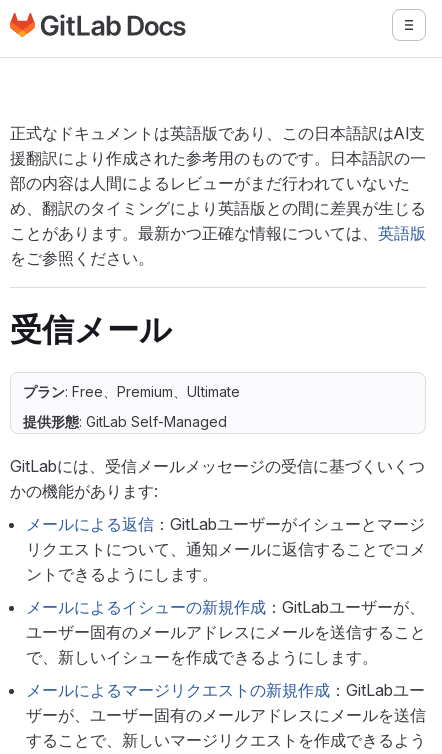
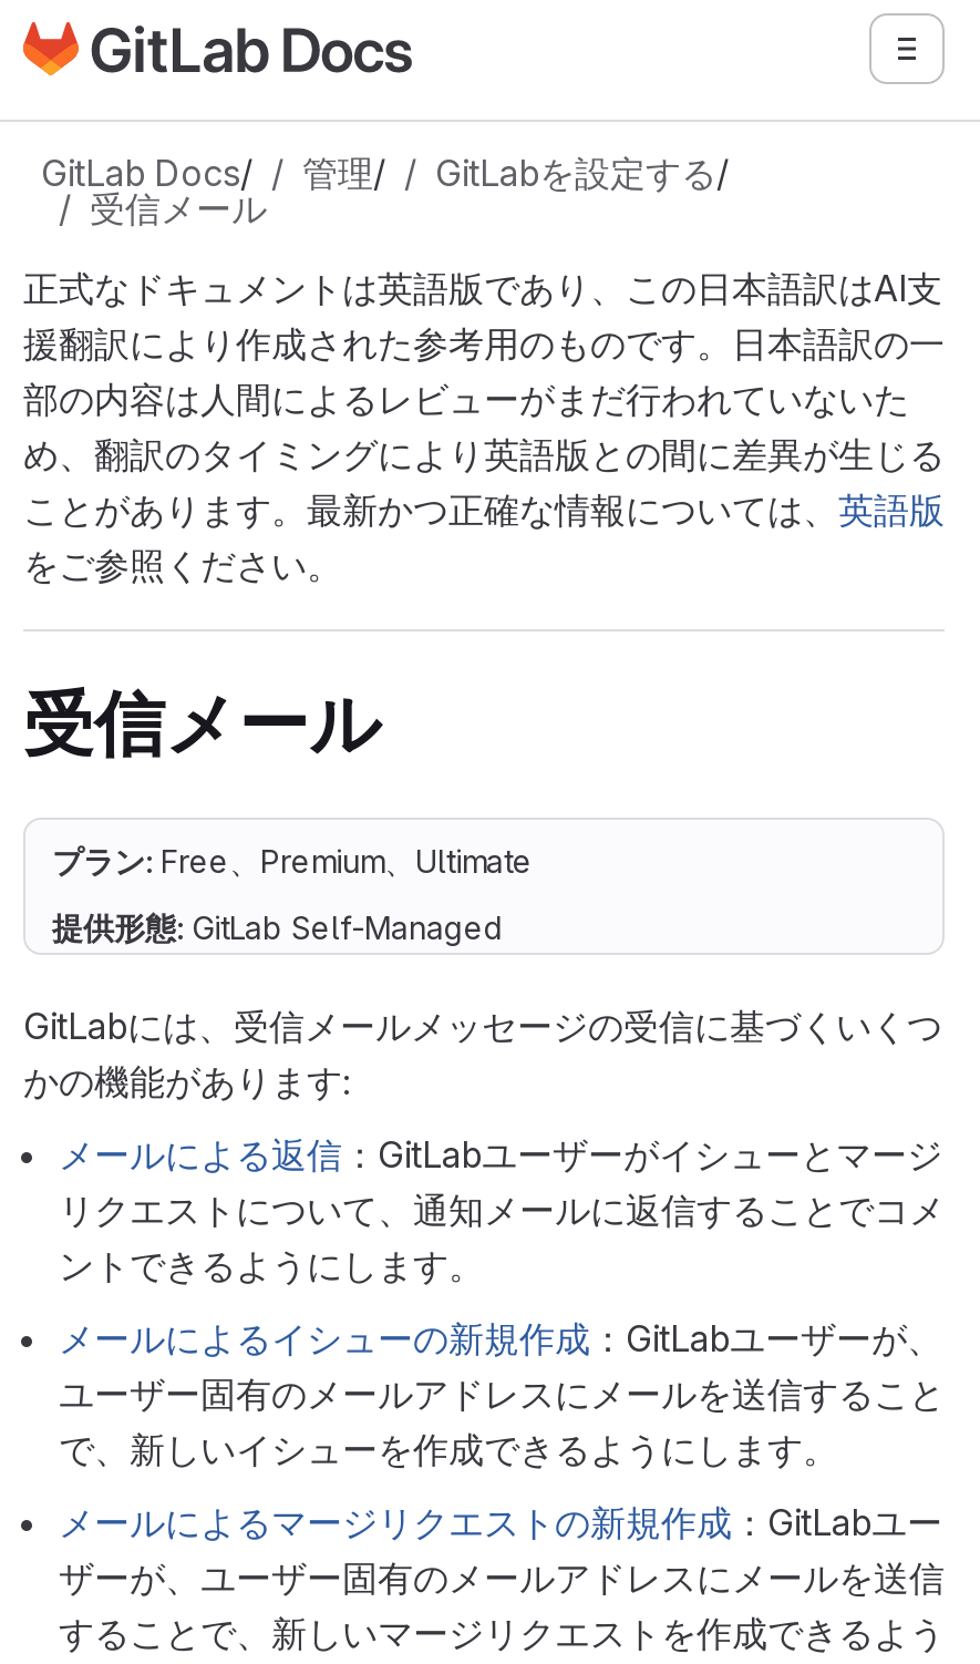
none -> [41,151,730,230] GitLab Docs/ | 管理/ | GitLabを設定する/ | 受信メール

